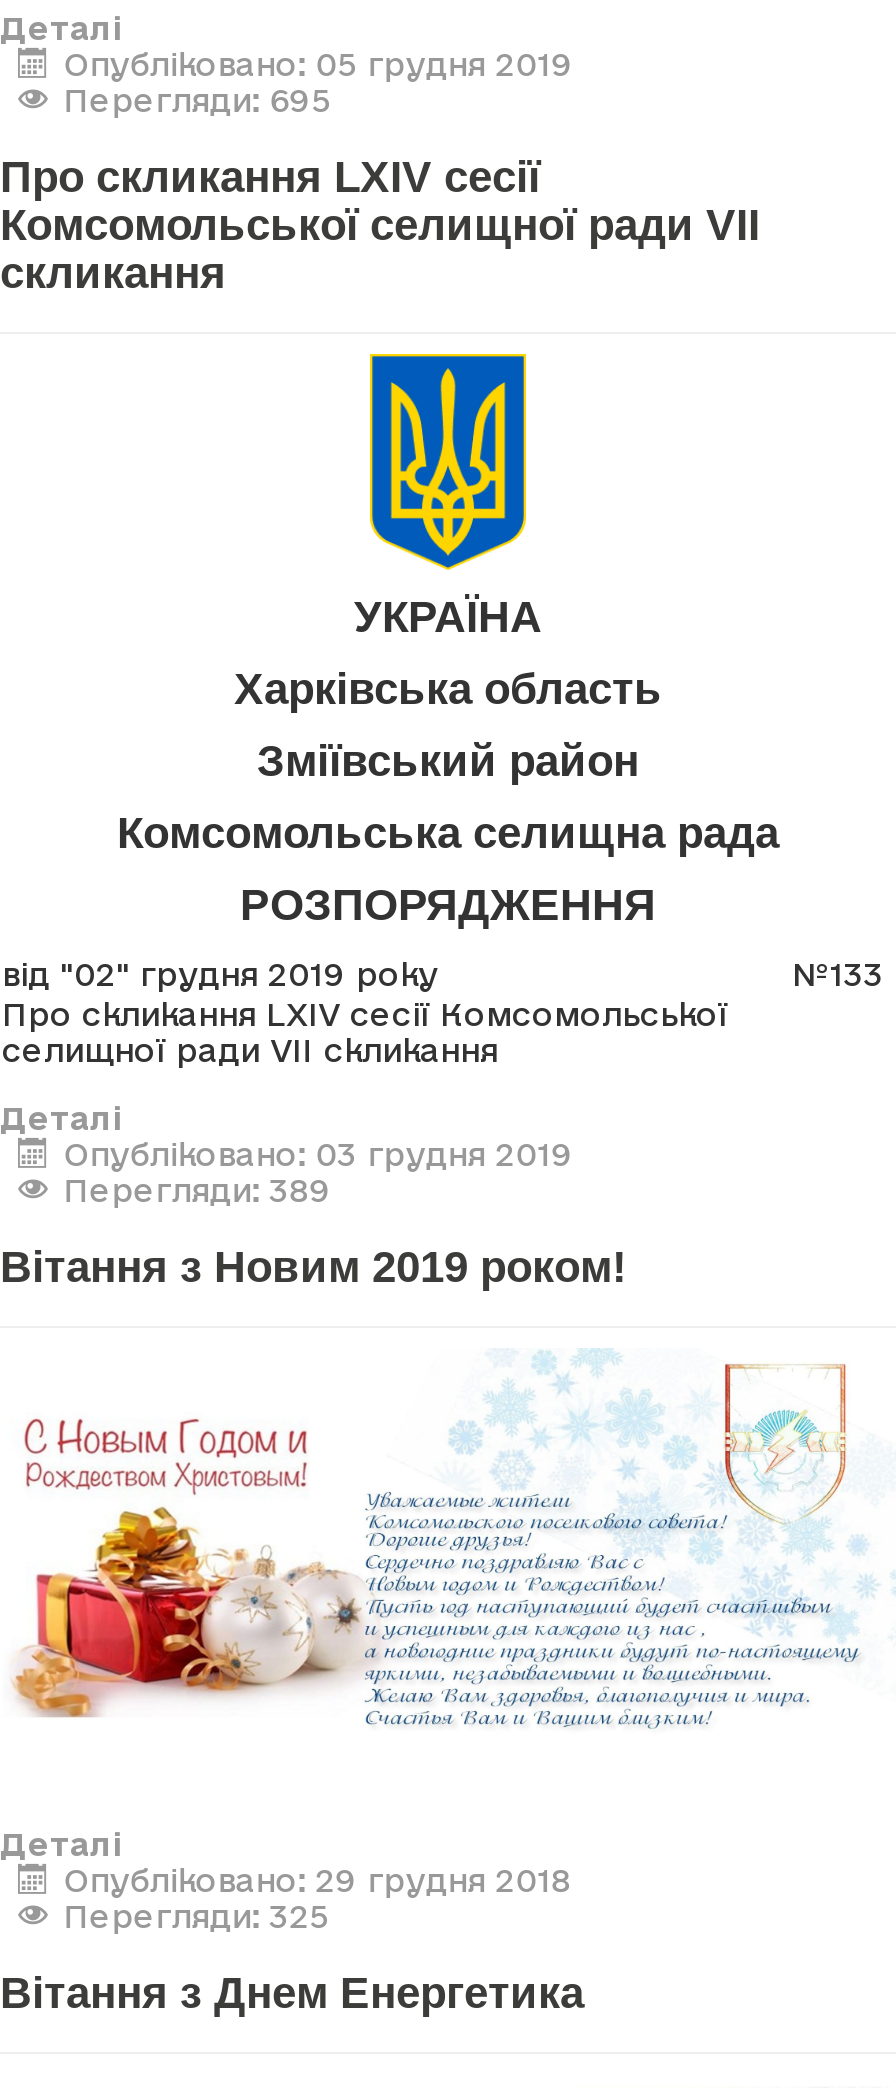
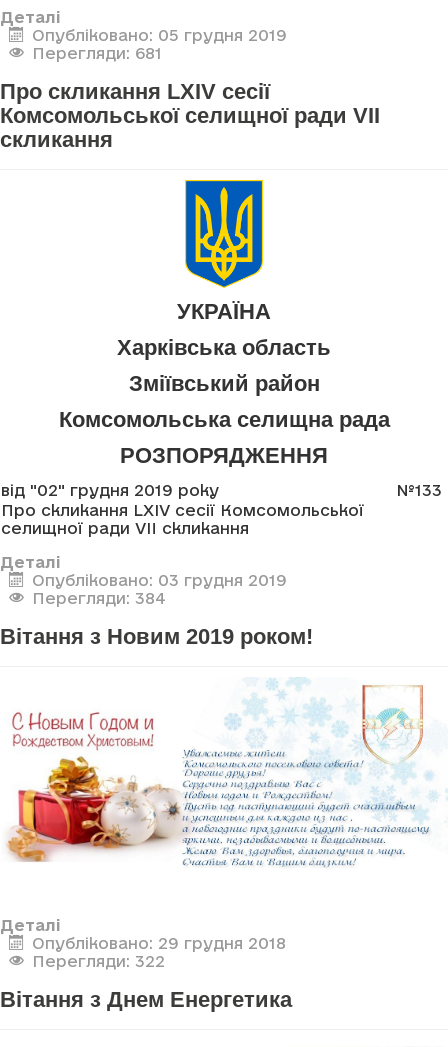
[64,81,332,117] Перегляди: 695 -> [32,44,162,62] Перегляди: 681
[64,1173,332,1209] Перегляди: 389 -> [32,589,166,607] Перегляди: 384
[64,1899,330,1935] Перегляди: 325 -> [32,952,165,970] Перегляди: 322

